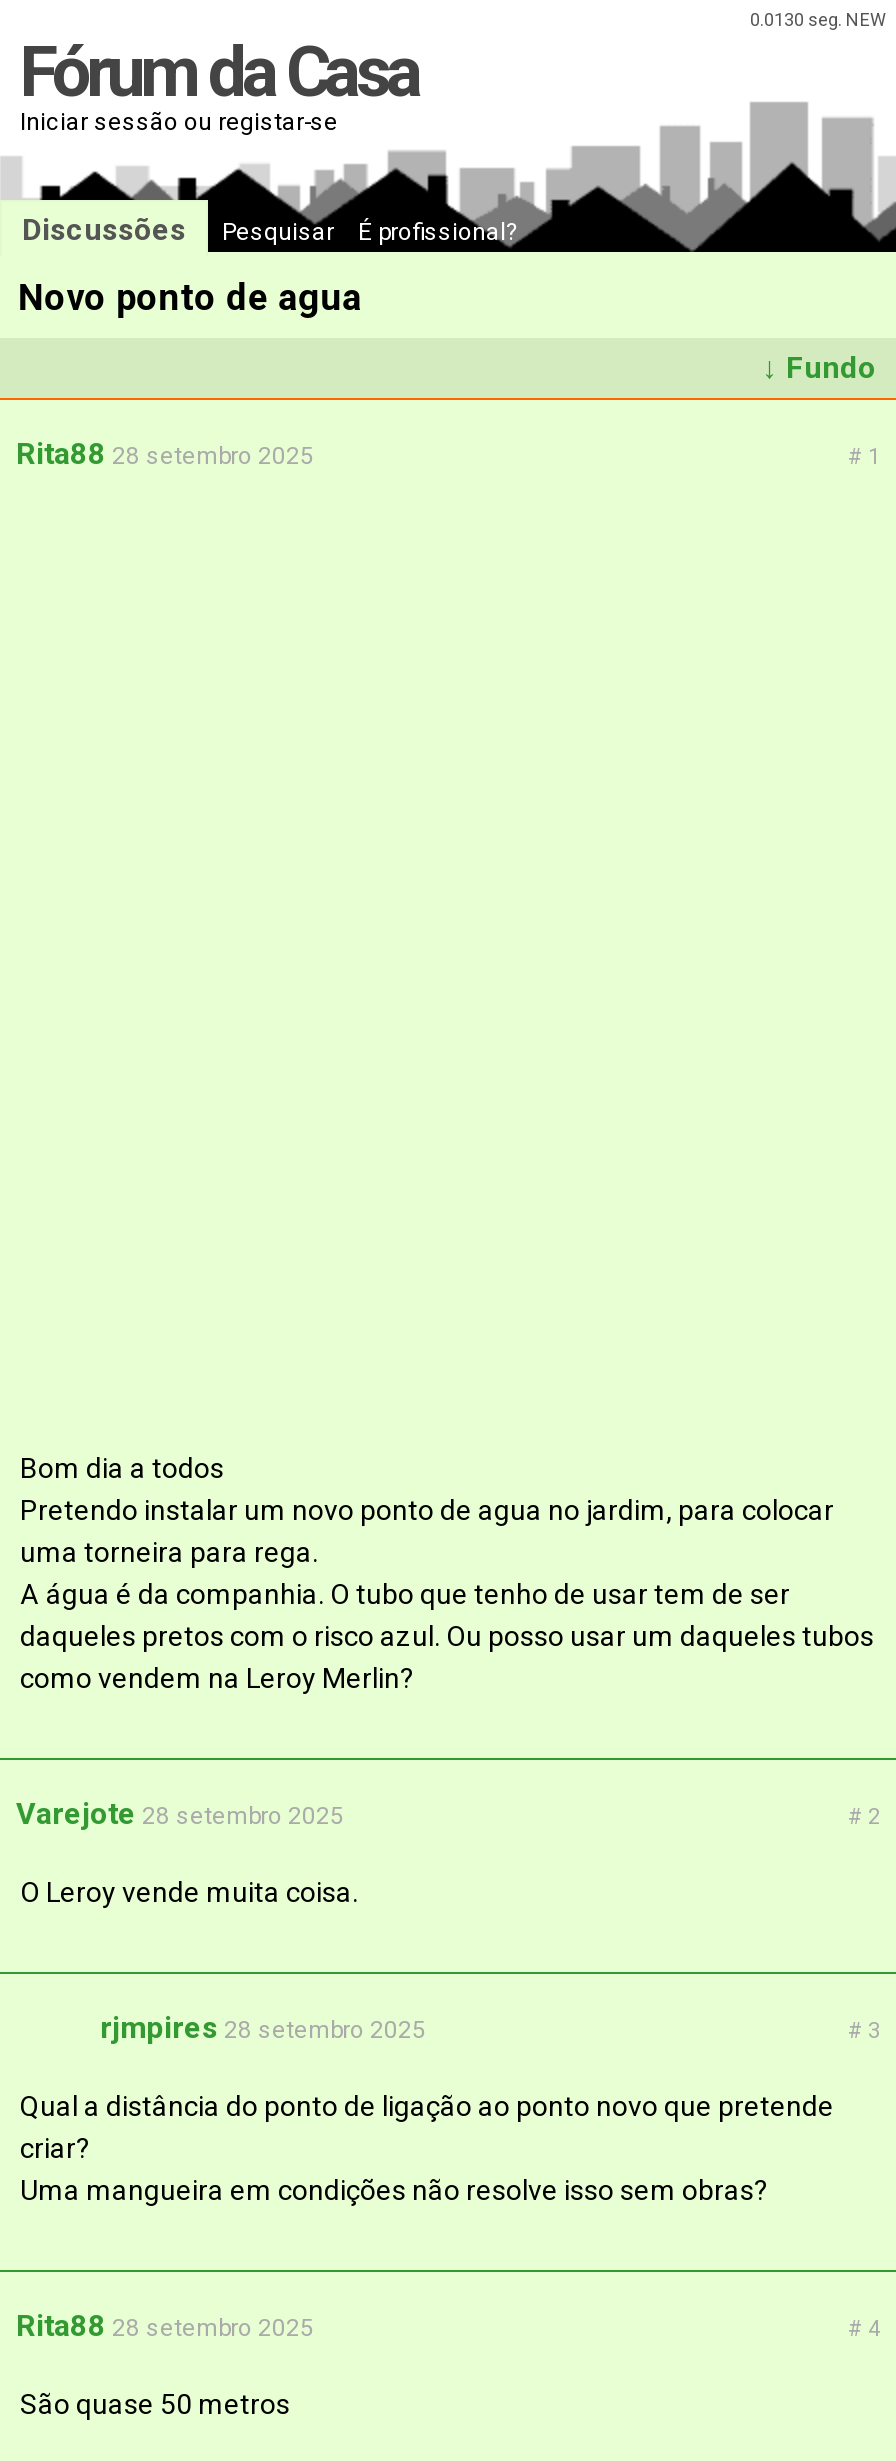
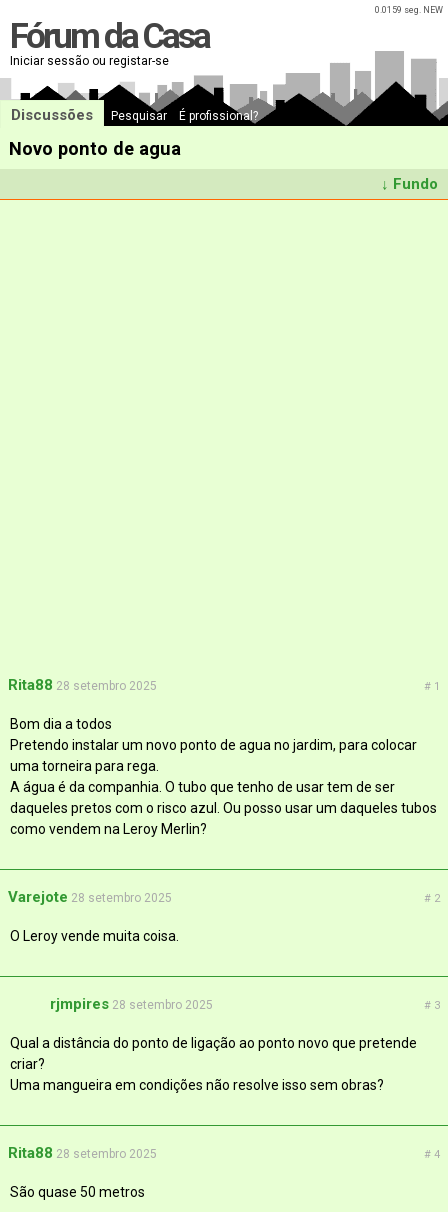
[750,10,886,30] 0.0130 seg. NEW -> [375,5,443,15] 0.0159 seg. NEW
moved [16,435,880,471] -> [8,676,440,694]: Rita88 28 setembro 2025 | # 1

